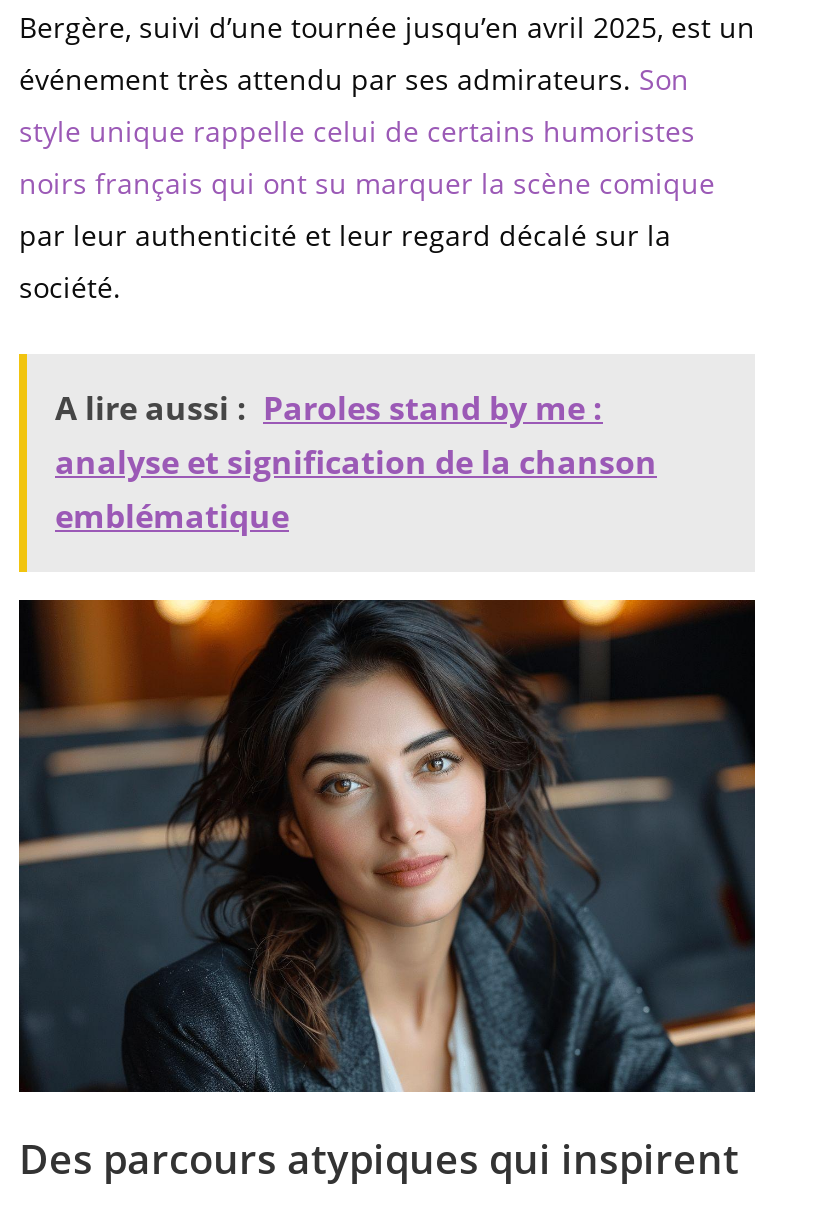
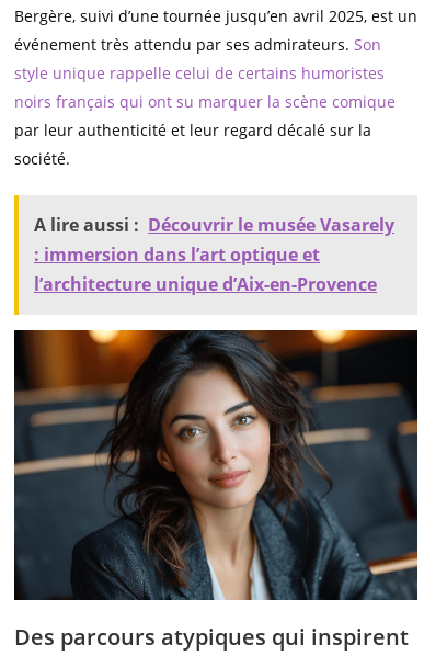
[55,387,657,539] A lire aussi : Paroles stand by me : | analyse et signification de la chanson | emblématique -> [34,213,394,297] A lire aussi : Découvrir le musée Vasarely | : immersion dans l’art optique et | l’architecture unique d’Aix-en-Provence

